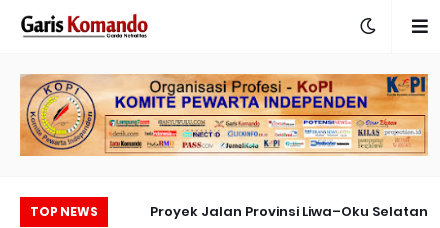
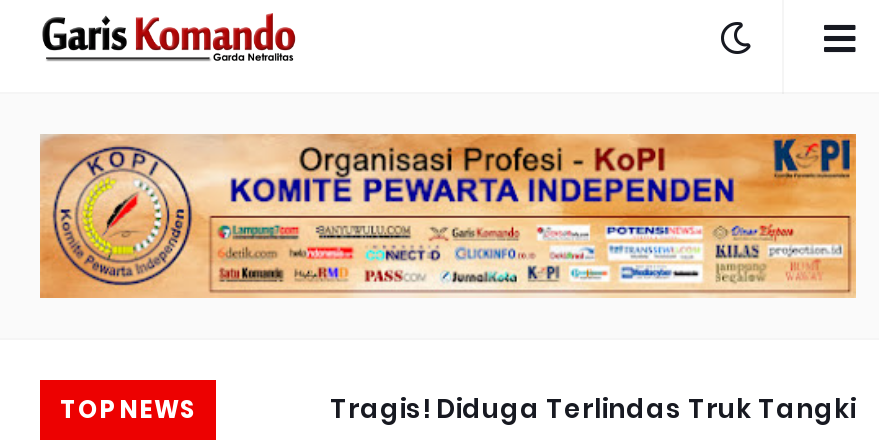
[150,202,428,221] Proyek Jalan Provinsi Liwa–Oku Selatan -> [330,389,856,427] Tragis! Diduga Terlindas Truk Tangki

